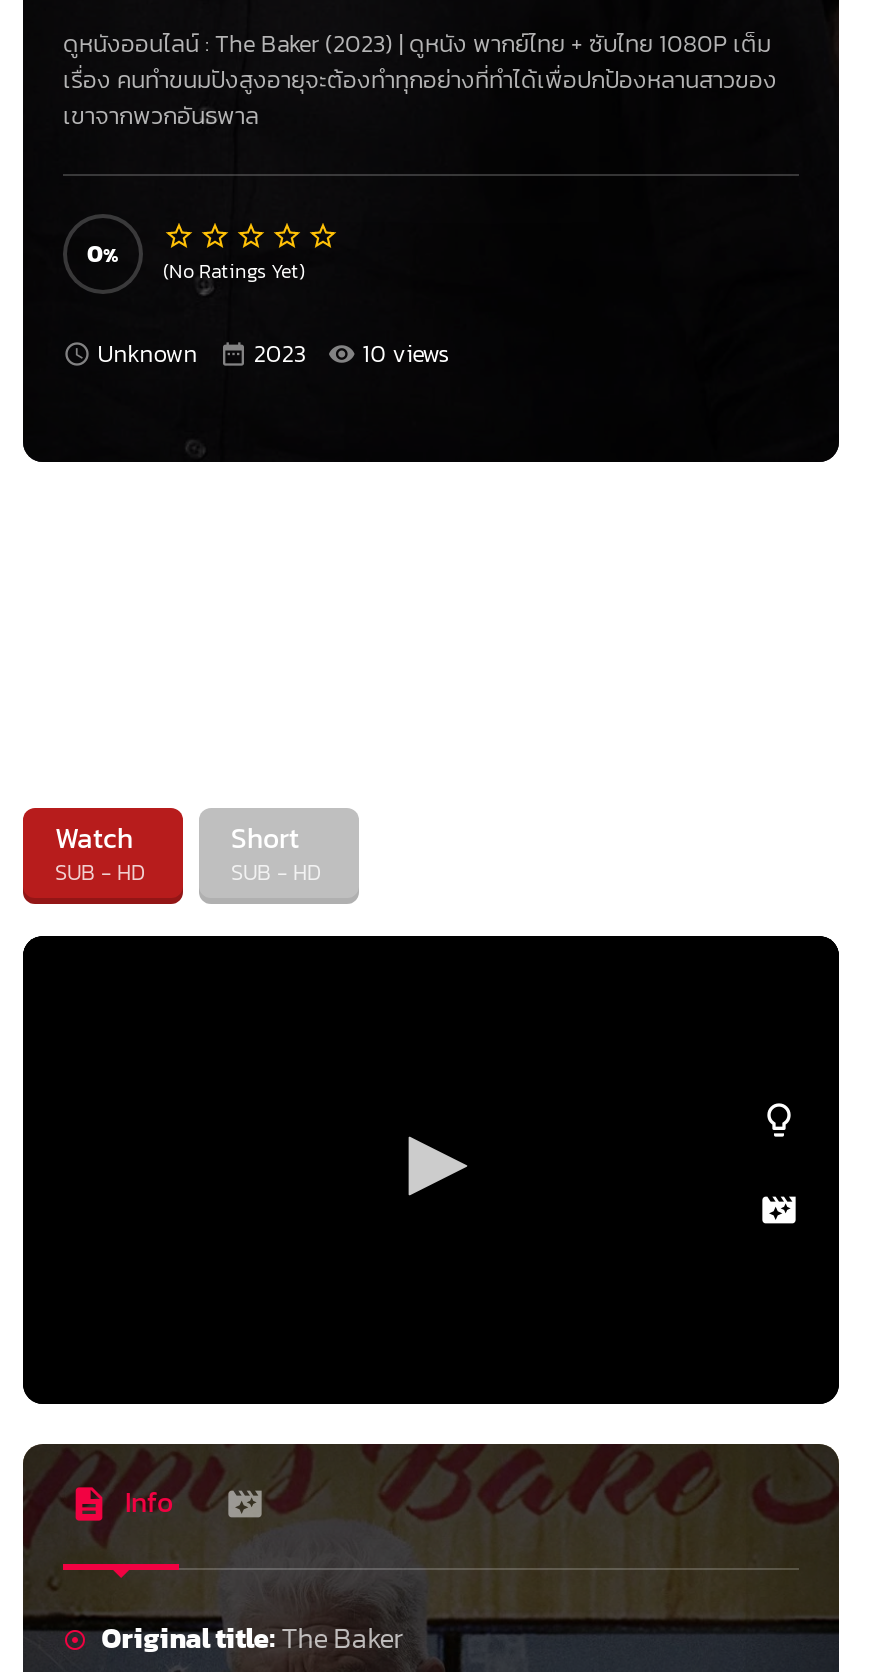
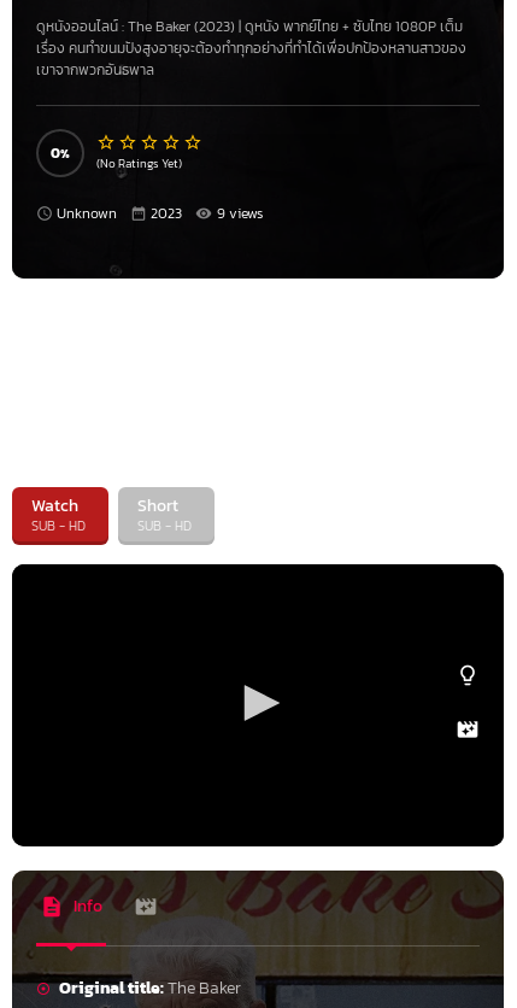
[97,336,448,372] Unknown 2023 10 views -> [57,203,262,224] Unknown 2023 9 views

